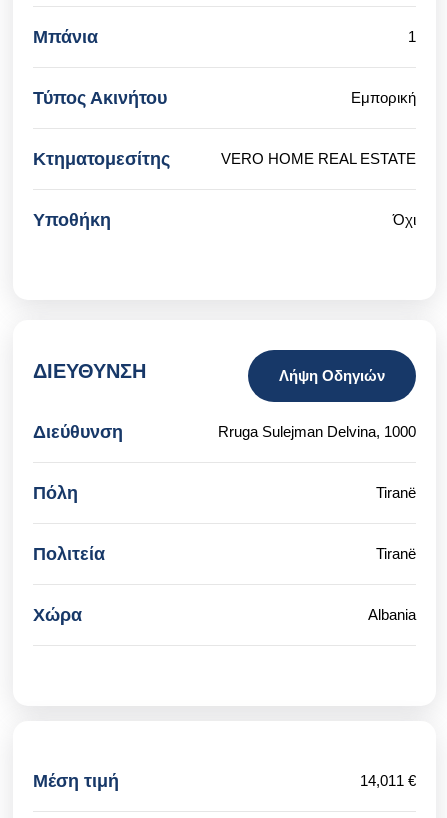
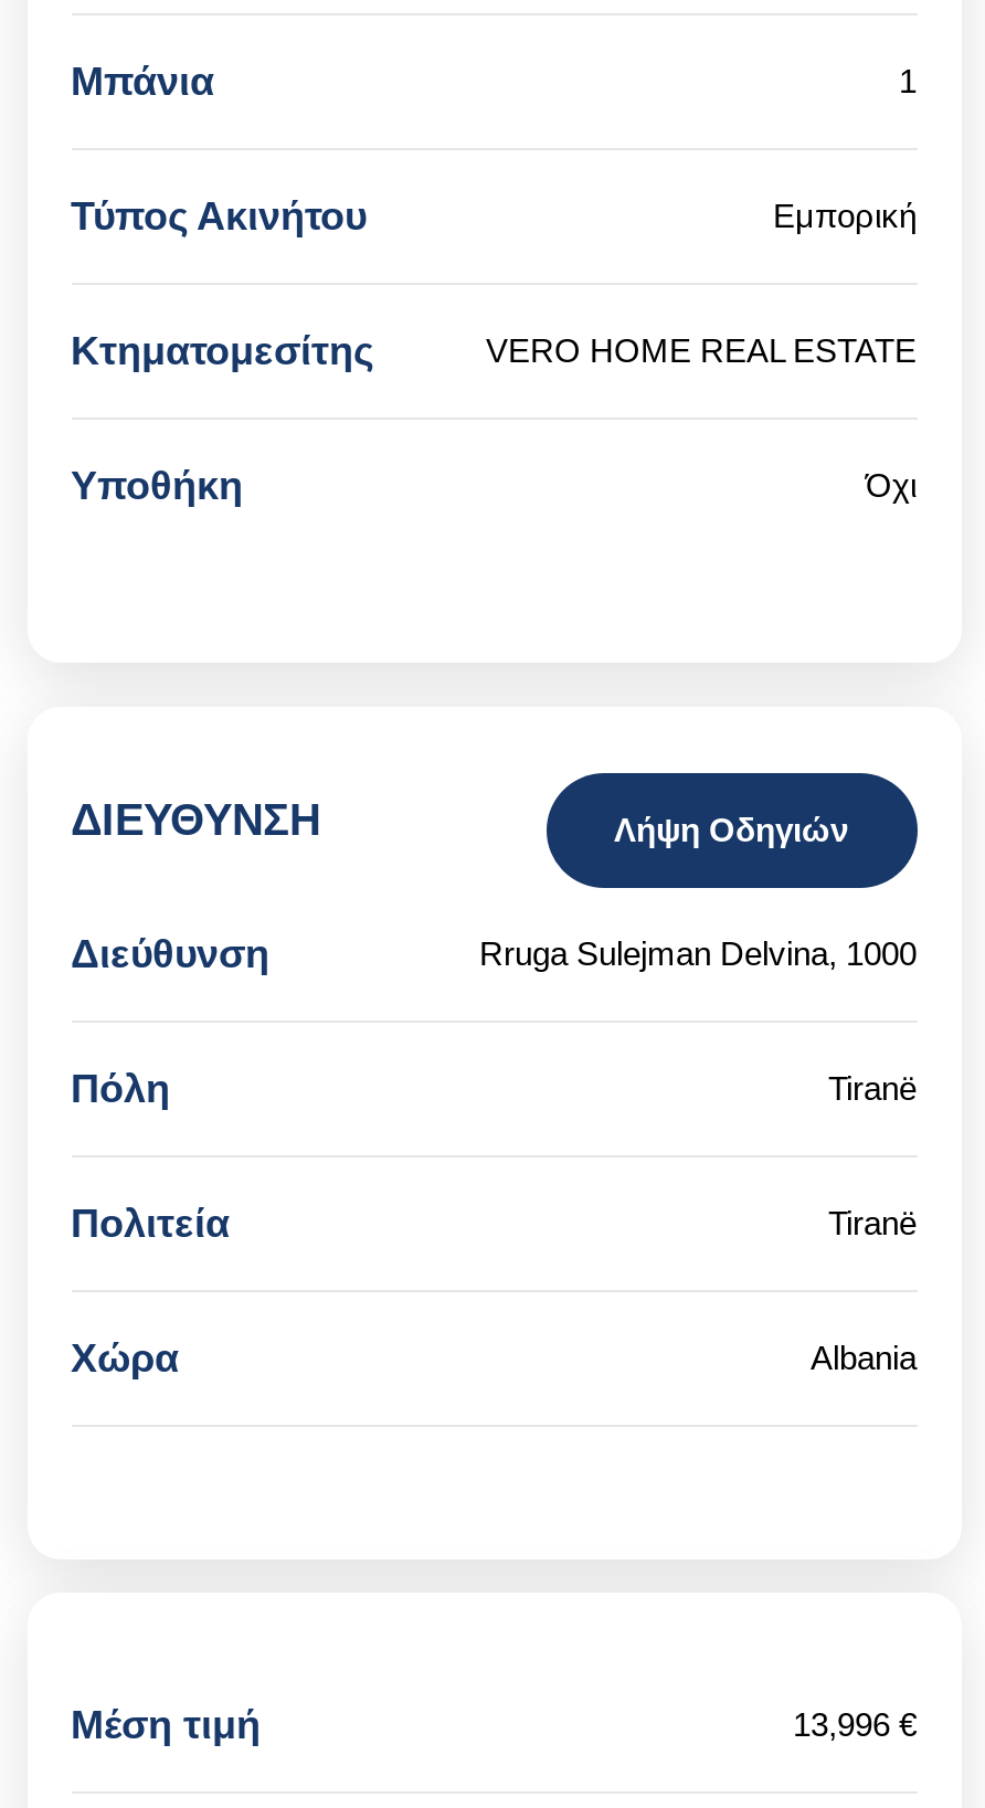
[359,772,415,789] 14,011 € -> [793,1705,917,1743] 13,996 €

